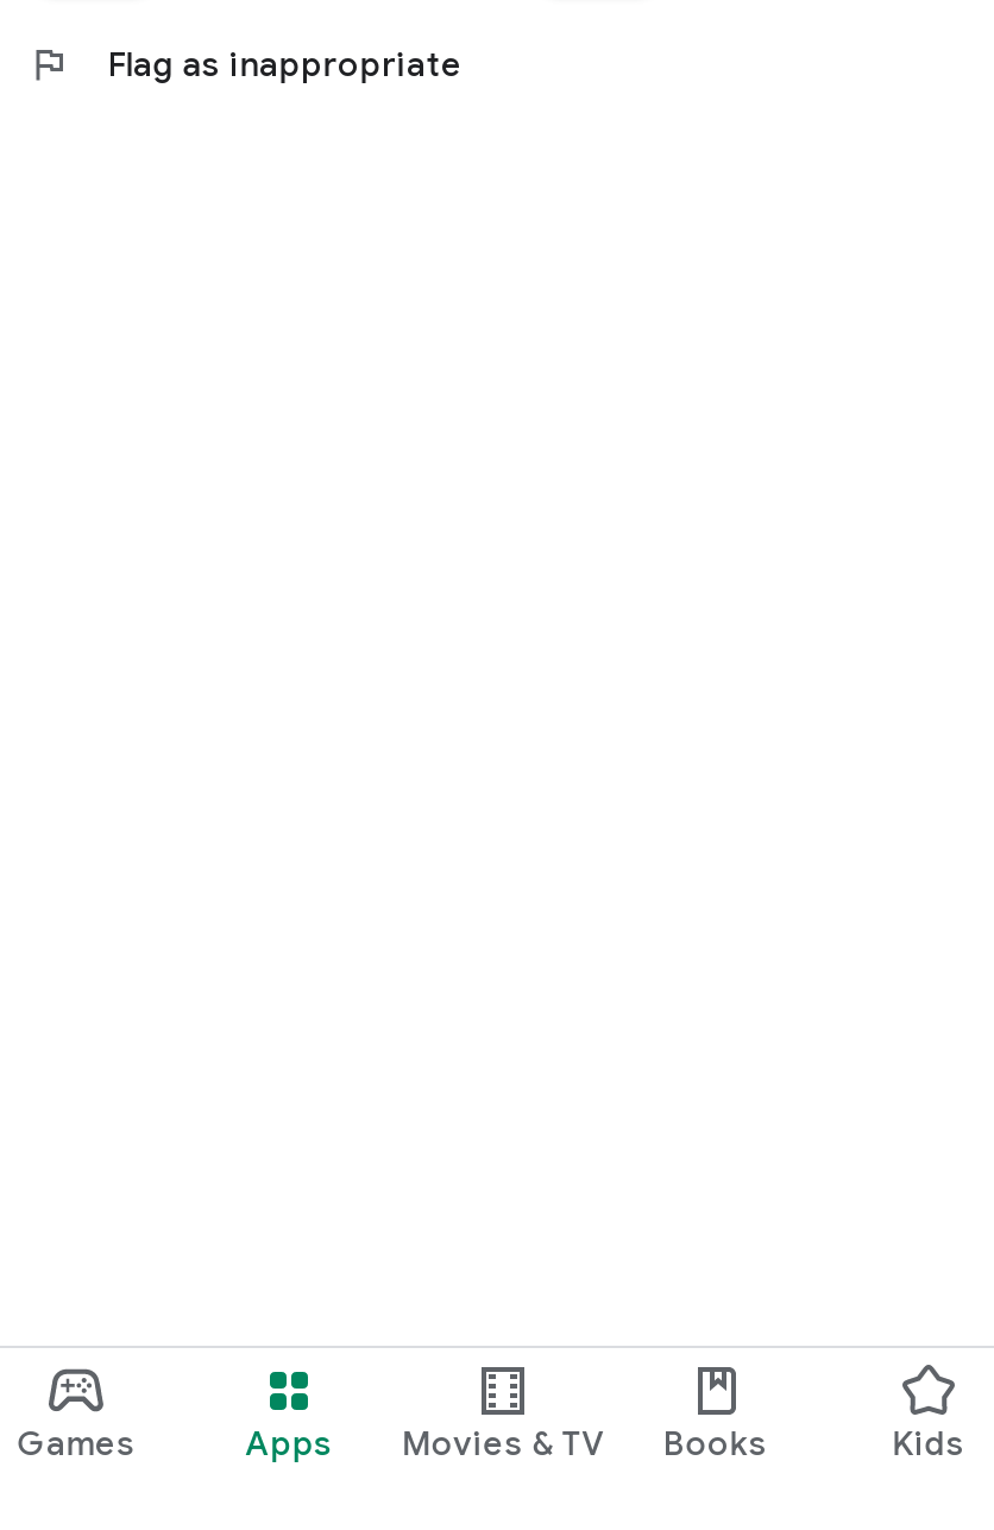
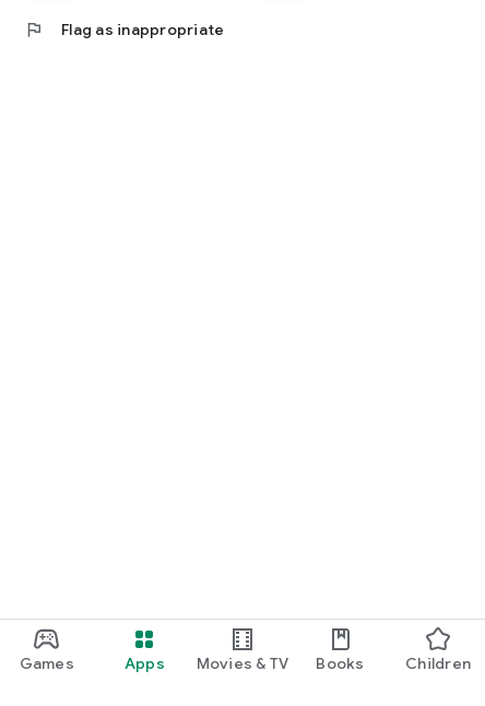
[892,1421,966,1463] Kids -> [405,653,471,673] Children

